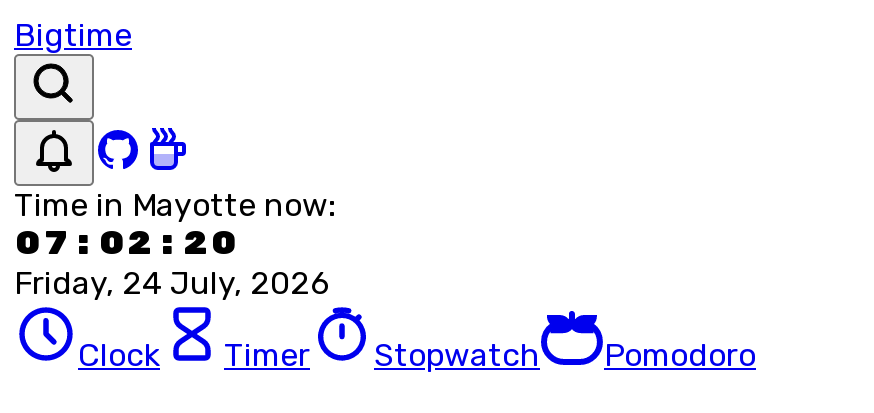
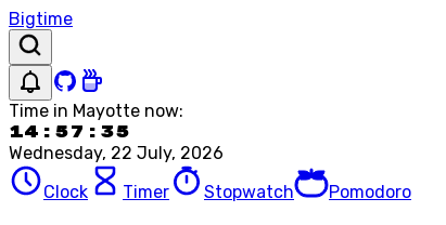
[14,224,238,264] 07:02:20 -> [9,121,130,143] 14:57:35
[14,264,330,302] Friday, 24 July, 2026 -> [9,143,224,163] Wednesday, 22 July, 2026

